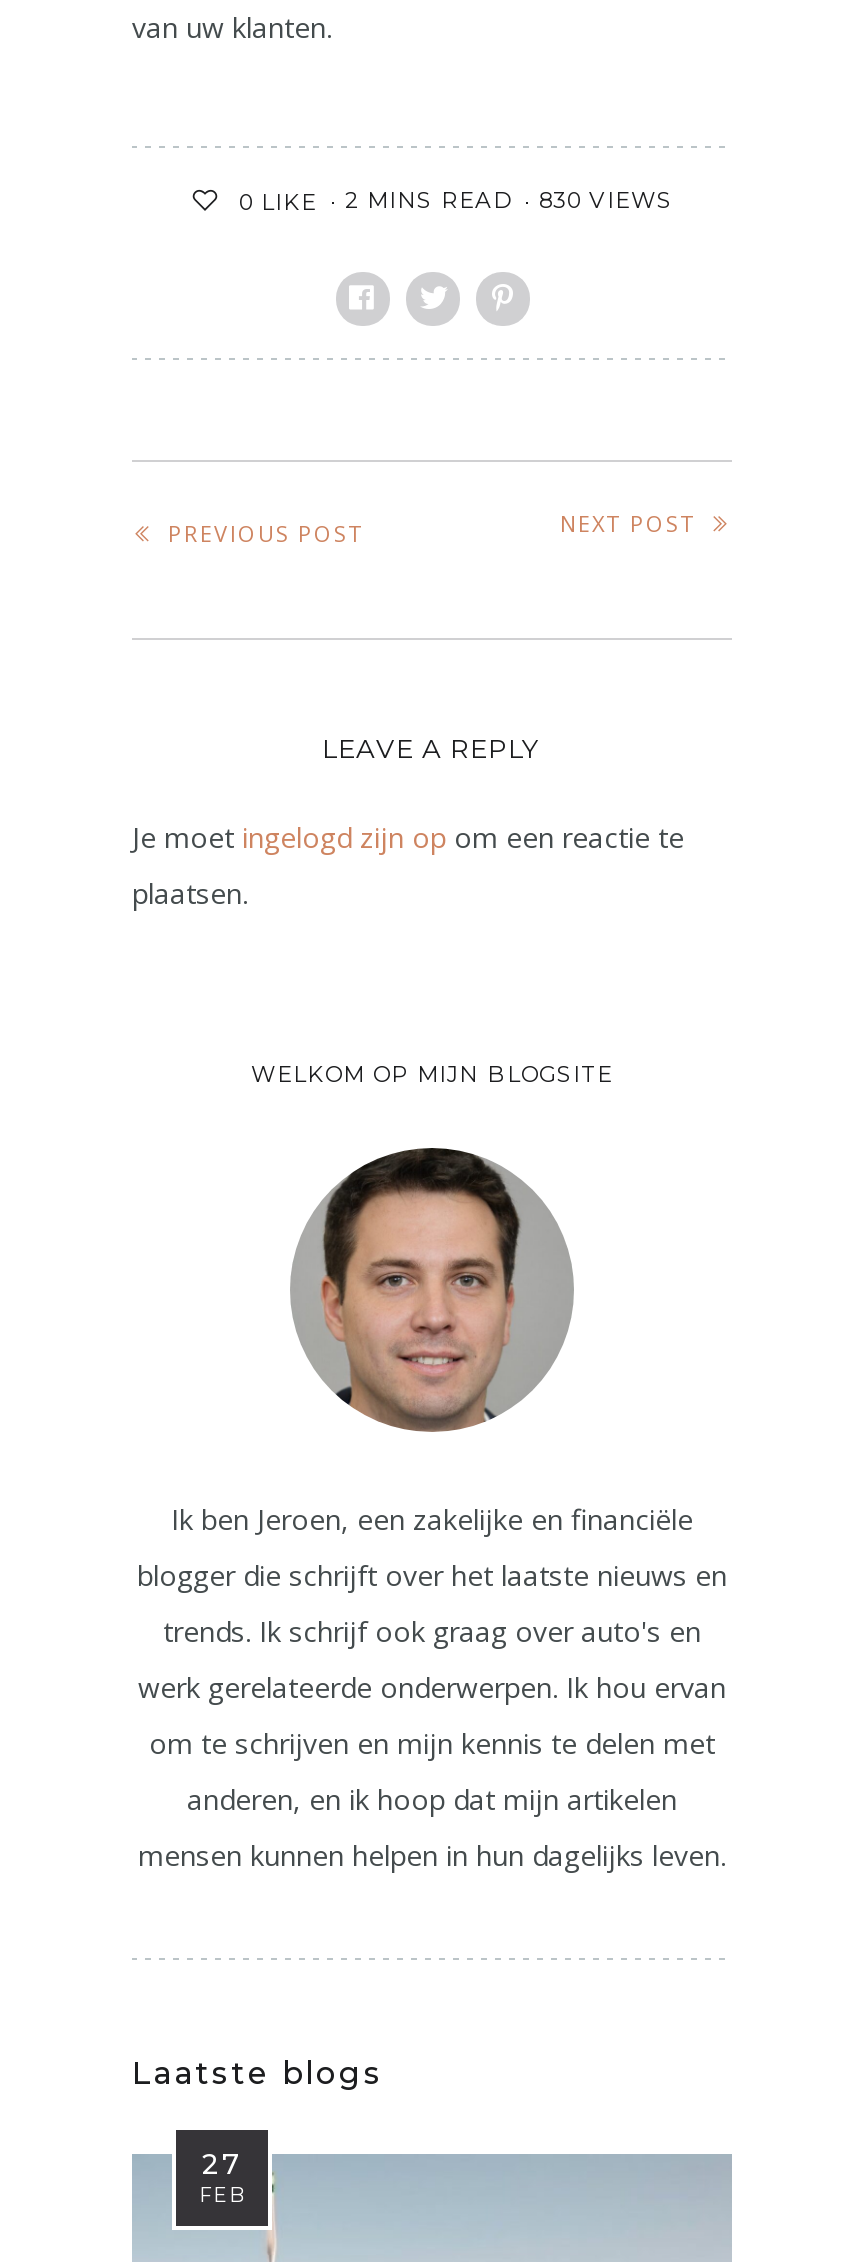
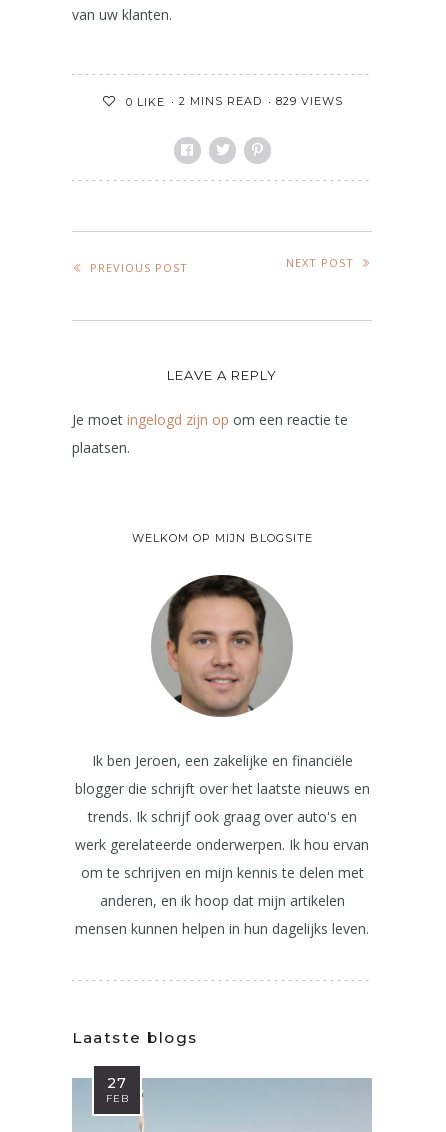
[539,187,673,215] 830 VIEWS -> [275,94,342,108] 829 VIEWS

